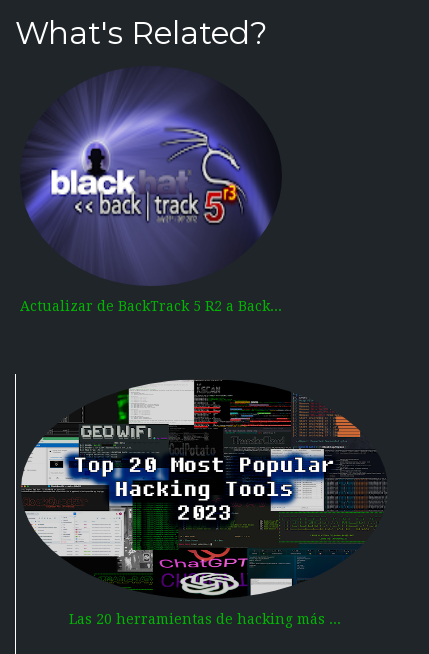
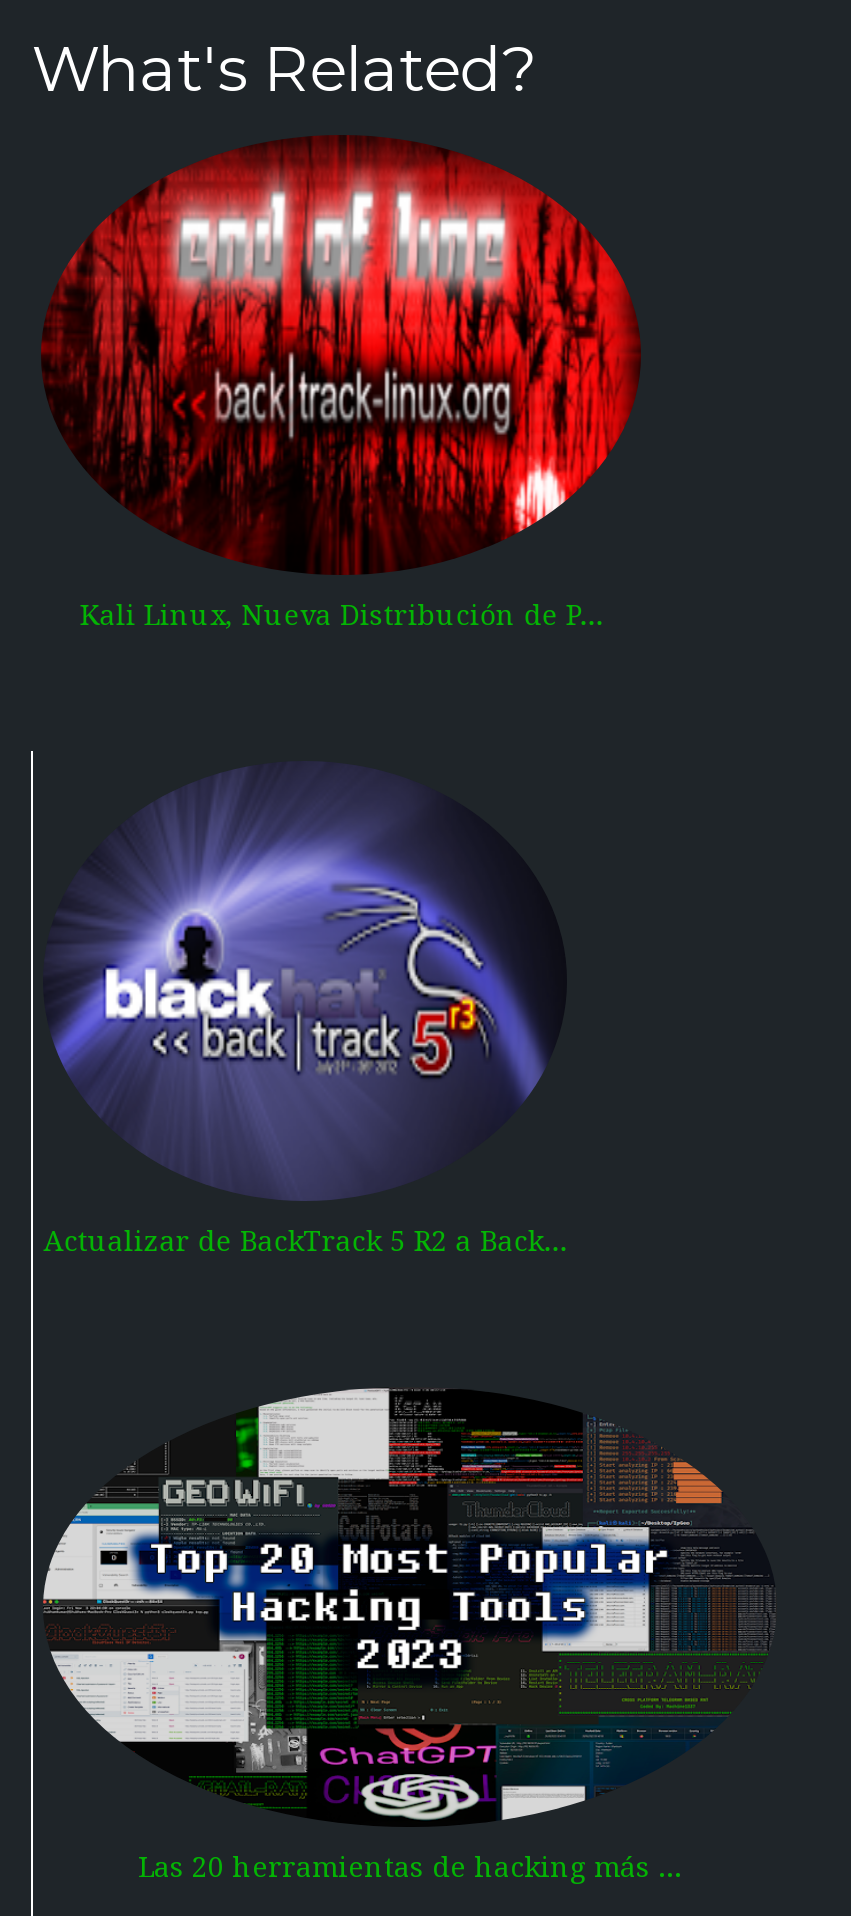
none -> [41,135,641,631] [image] | Kali Linux, Nueva Distribución de P...

